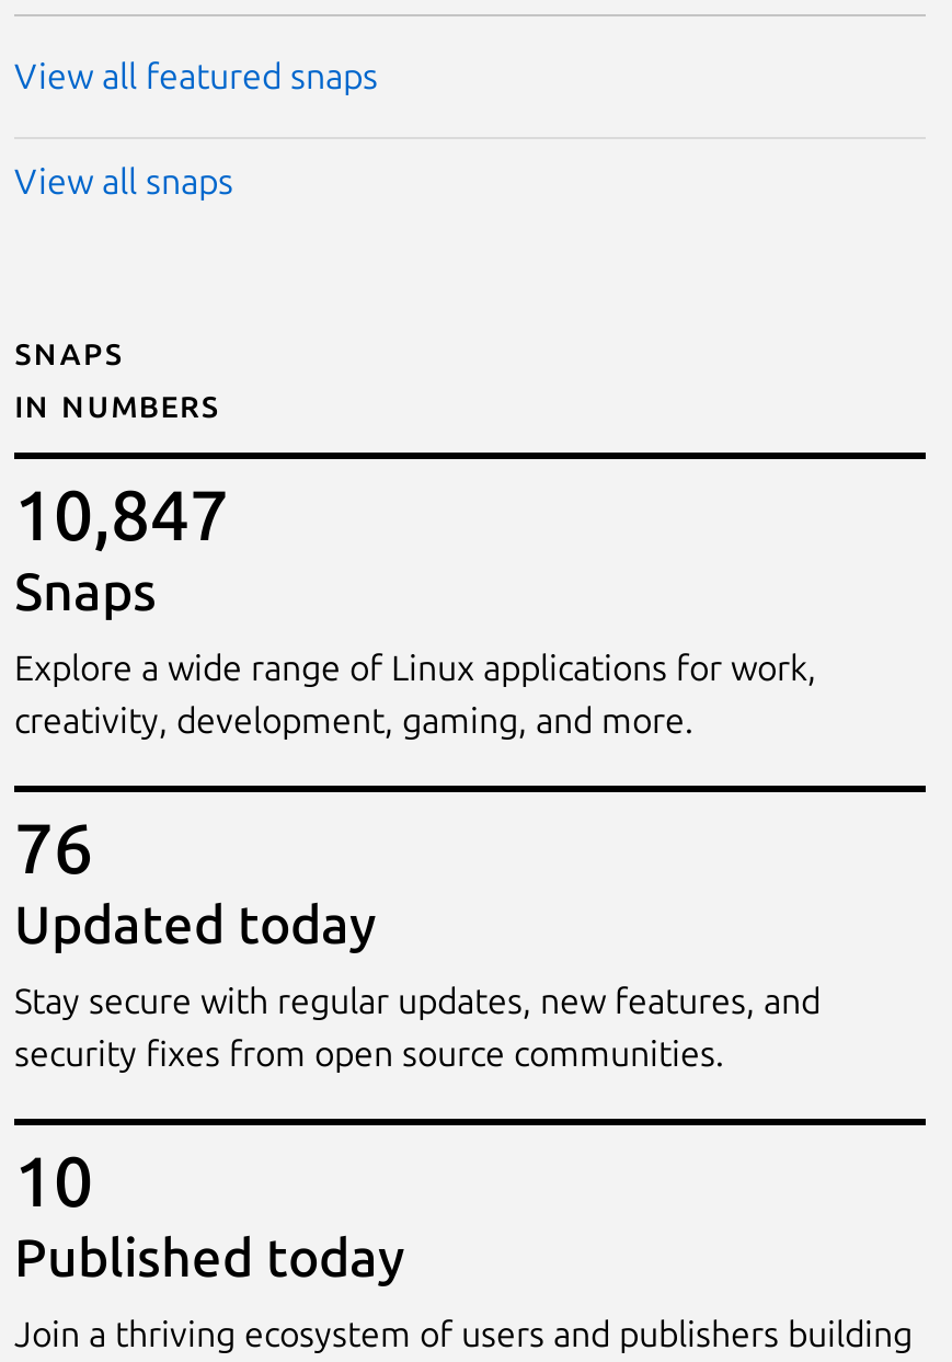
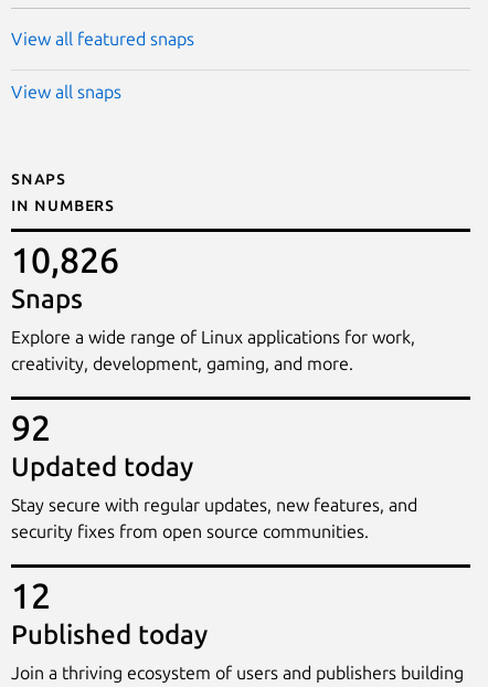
[14,474,229,553] 10,847 -> [11,240,119,279] 10,826
[14,807,93,886] 76 -> [11,407,51,447] 92
[14,1140,93,1219] 10 -> [11,575,51,615] 12

